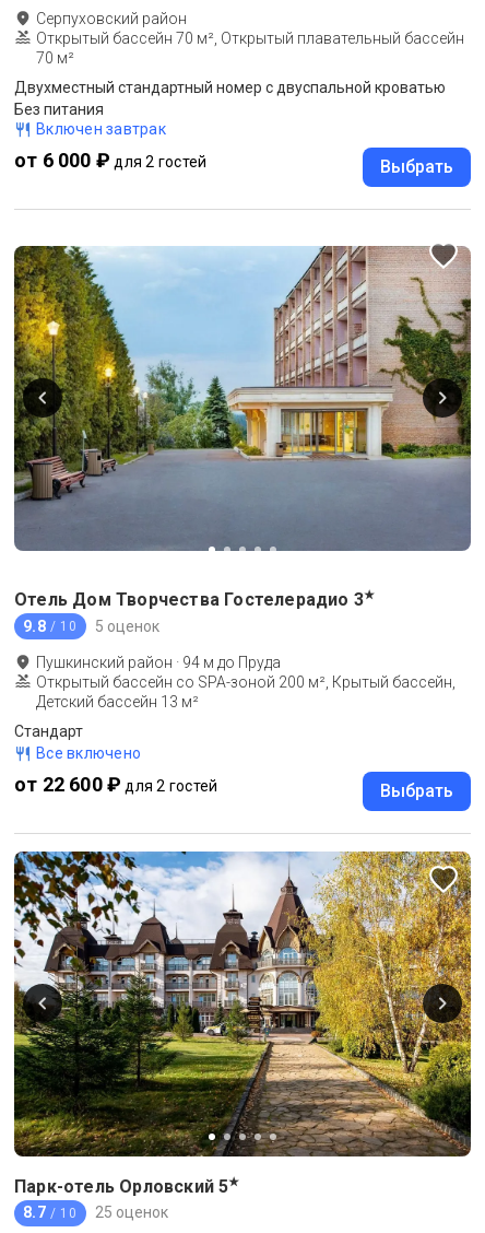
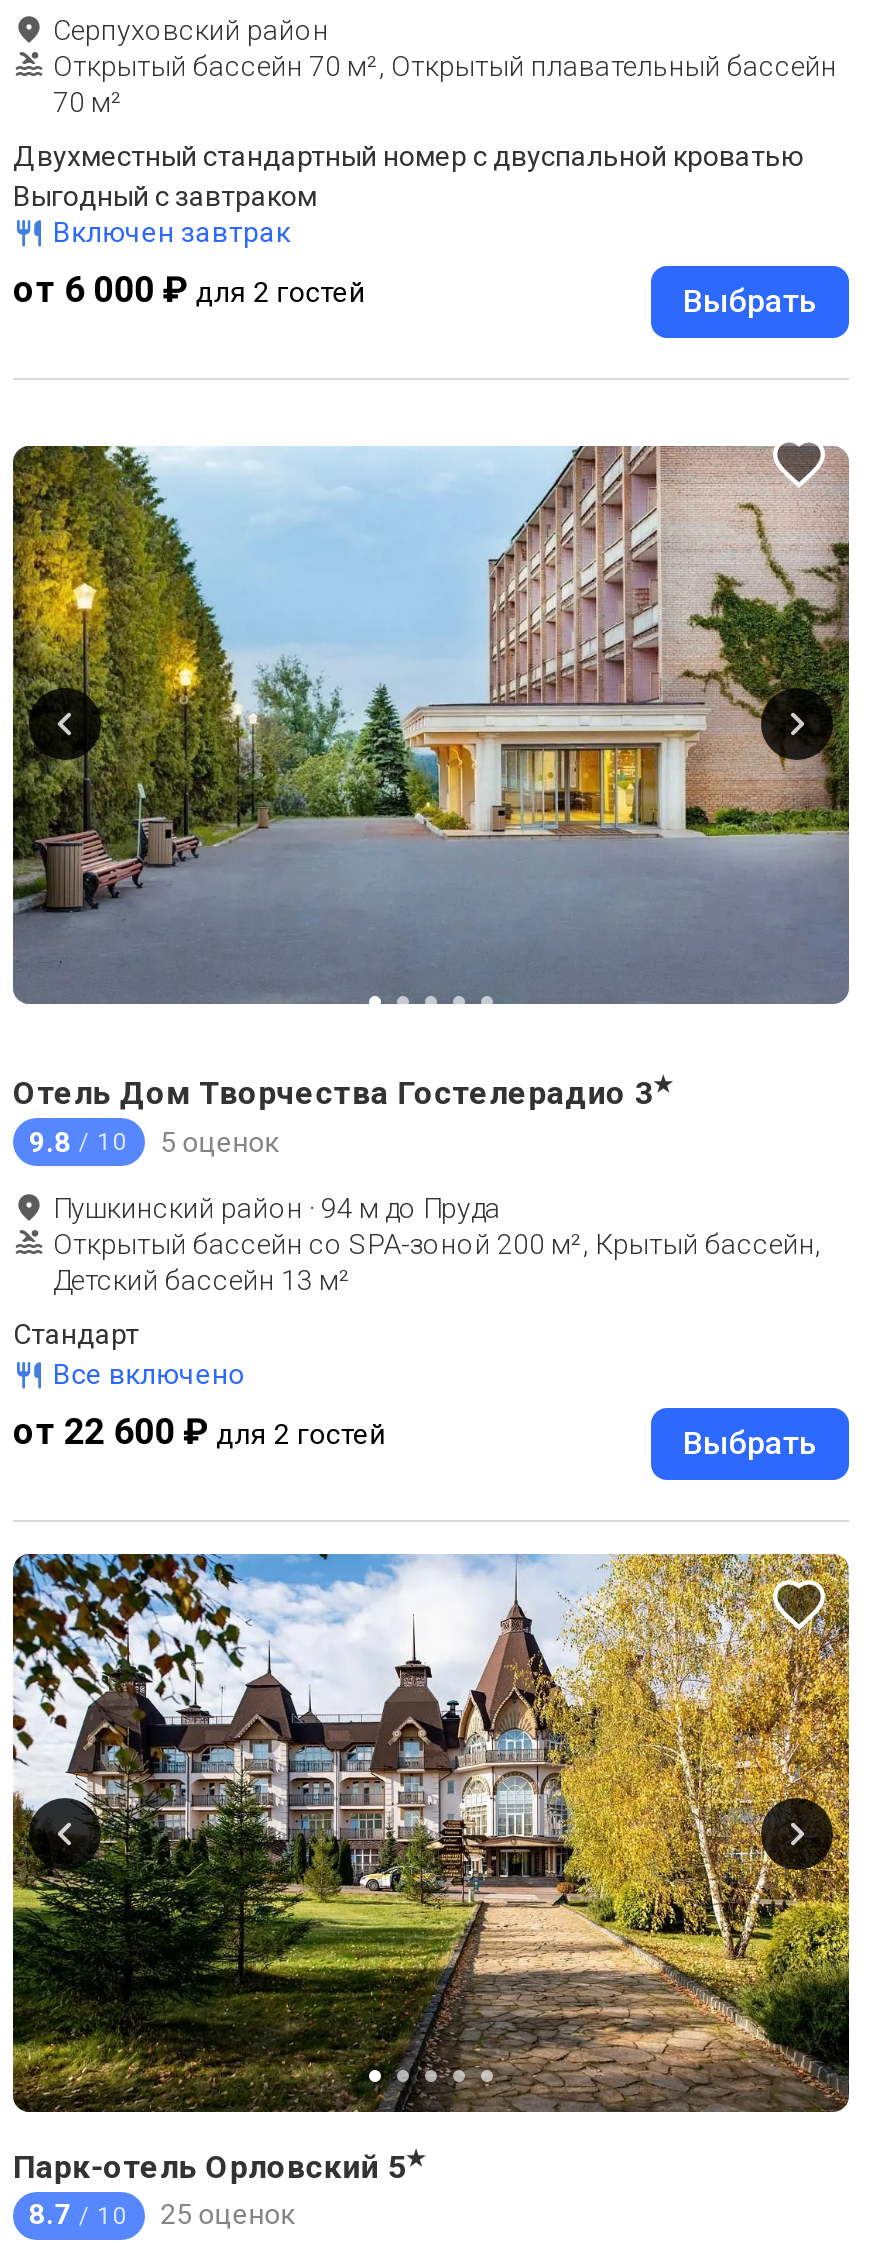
[14,100,104,118] Без питания -> [13,179,317,211] Выгодный с завтраком

